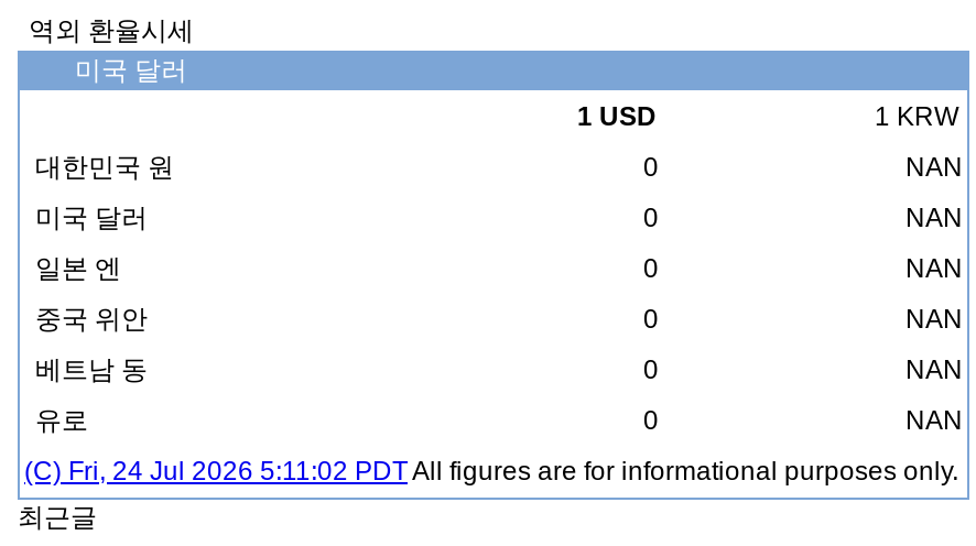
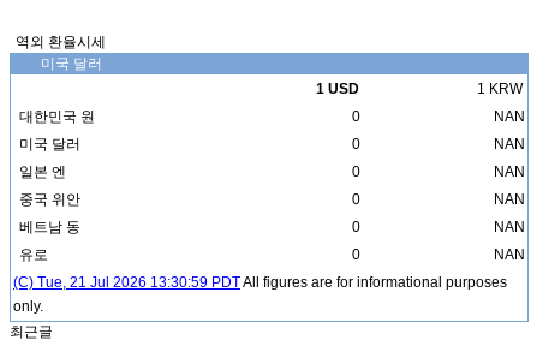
[24,456,958,487] (C) Fri, 24 Jul 2026 5:11:02 PDT All figures are for informational purposes only. -> [13,274,507,315] (C) Tue, 21 Jul 2026 13:30:59 PDT All figures are for informational purposes | only.

